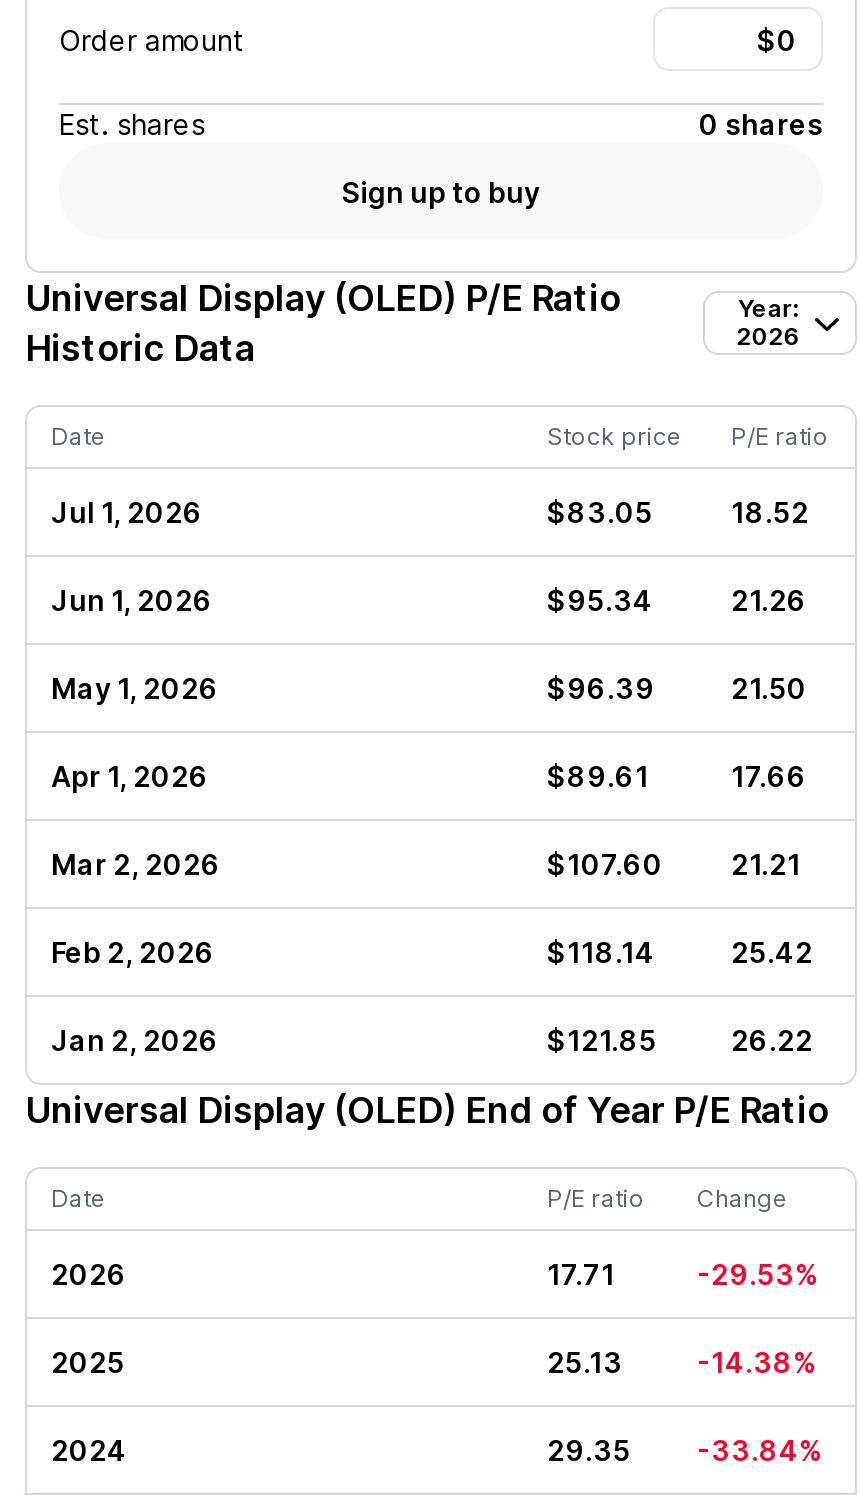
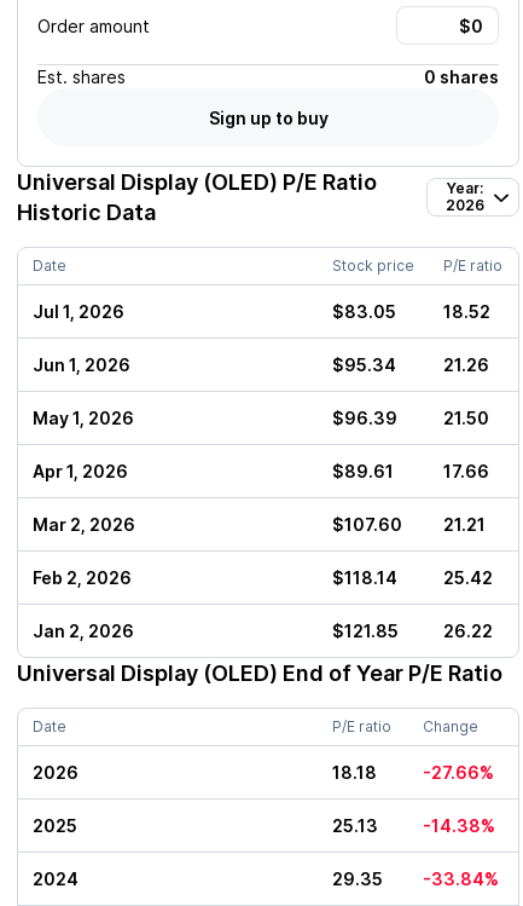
[547,1257,615,1291] 17.71 -> [332,762,377,783] 18.18
[697,1257,819,1291] -29.53% -> [423,762,494,783] -27.66%

